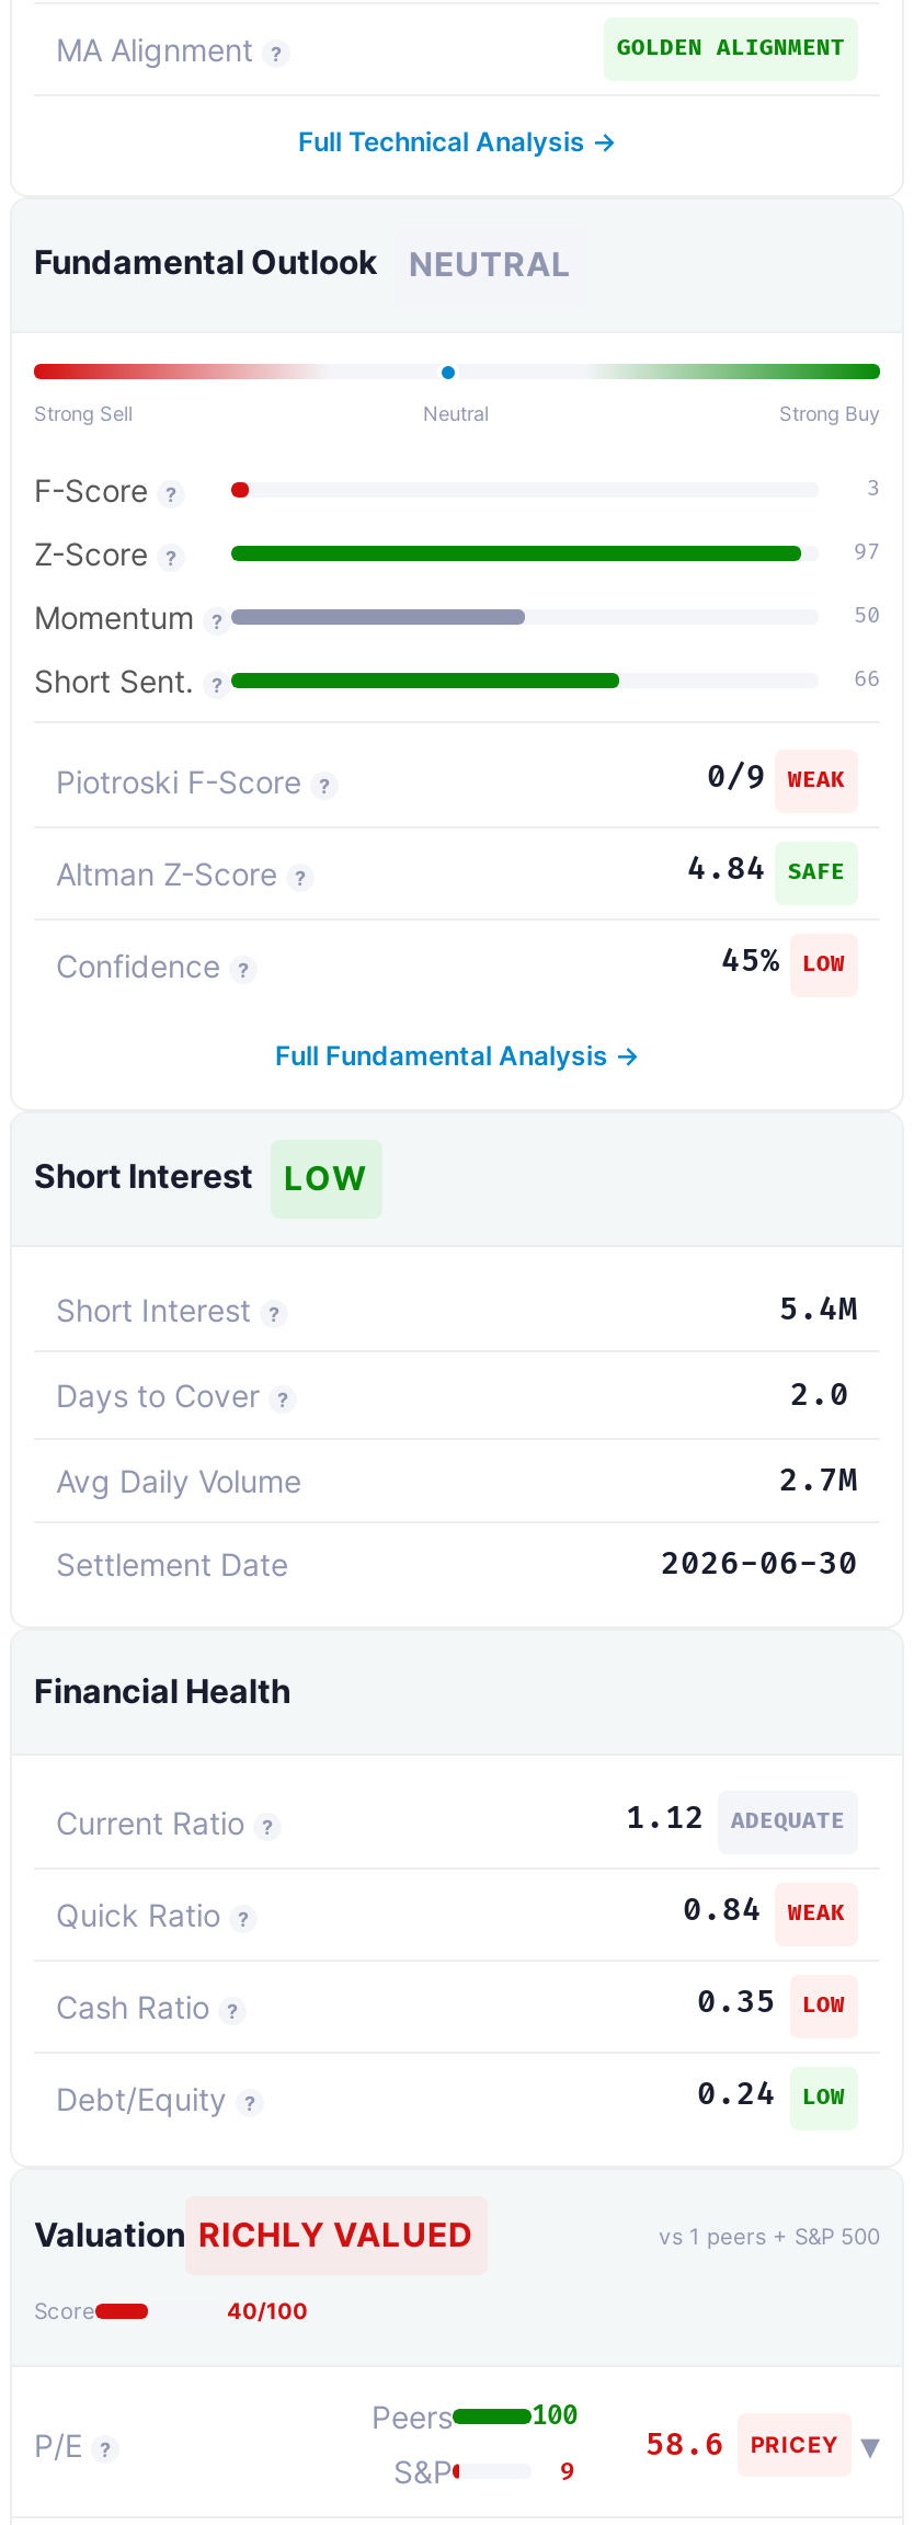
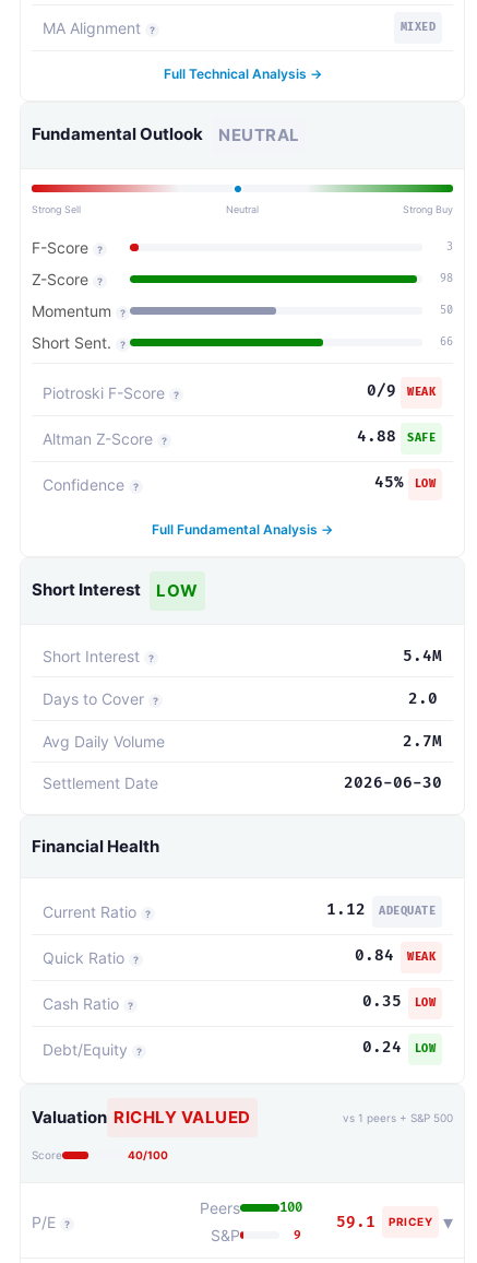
[617,35,845,61] GOLDEN ALIGNMENT -> [400,21,436,34] MIXED
[854,539,880,565] 97 -> [440,272,453,285] 98
[687,850,845,888] 4.84 SAFE -> [357,427,436,446] 4.88 SAFE
[645,2425,724,2463] 58.6 -> [336,1212,375,1231] 59.1

